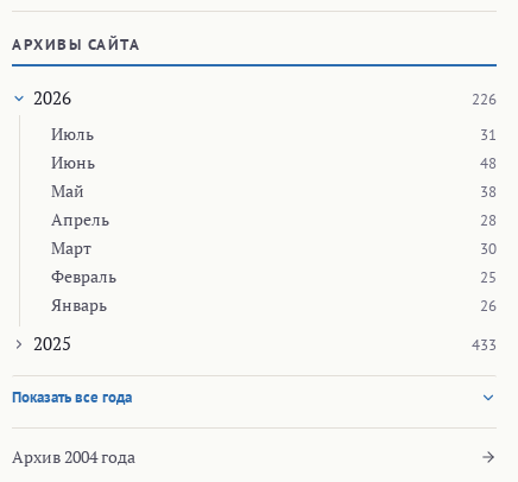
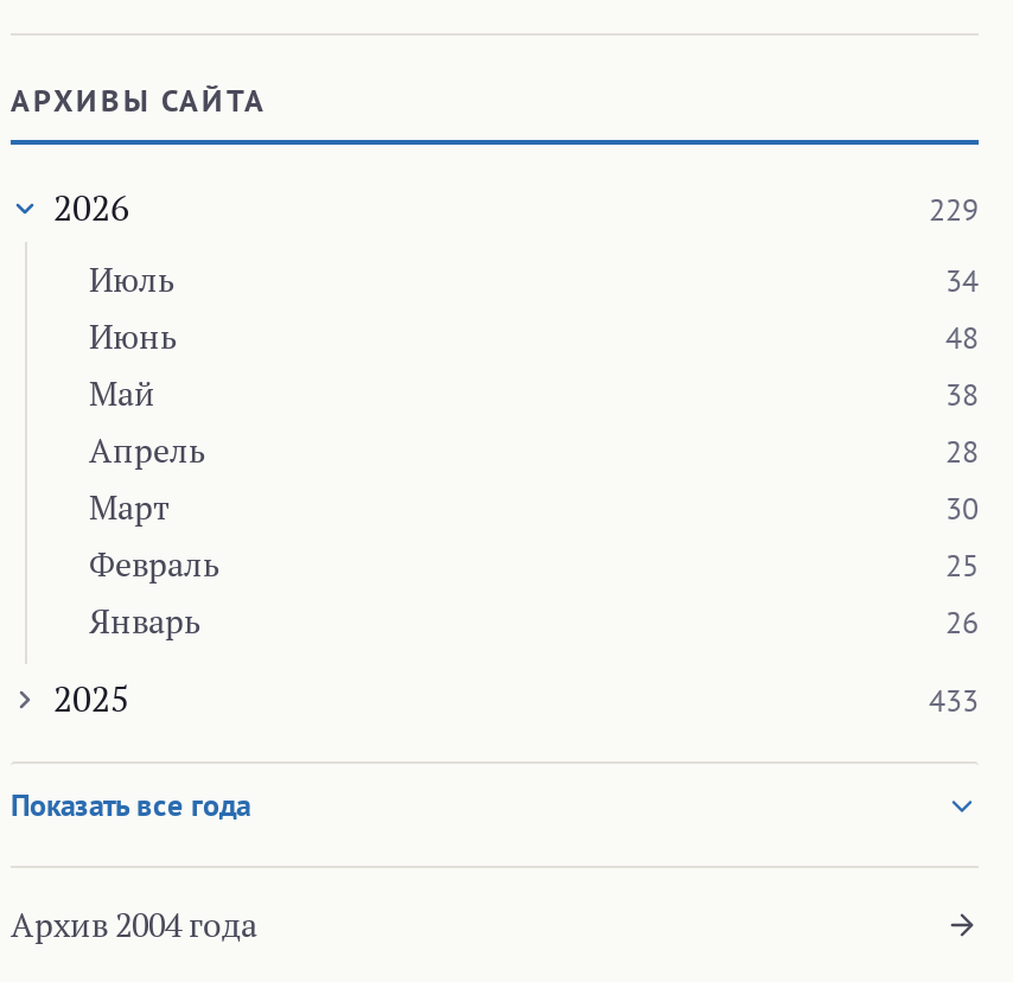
[472,89,497,109] 226 -> [929,190,979,230] 229
[480,125,497,145] 31 -> [945,261,979,301] 34

